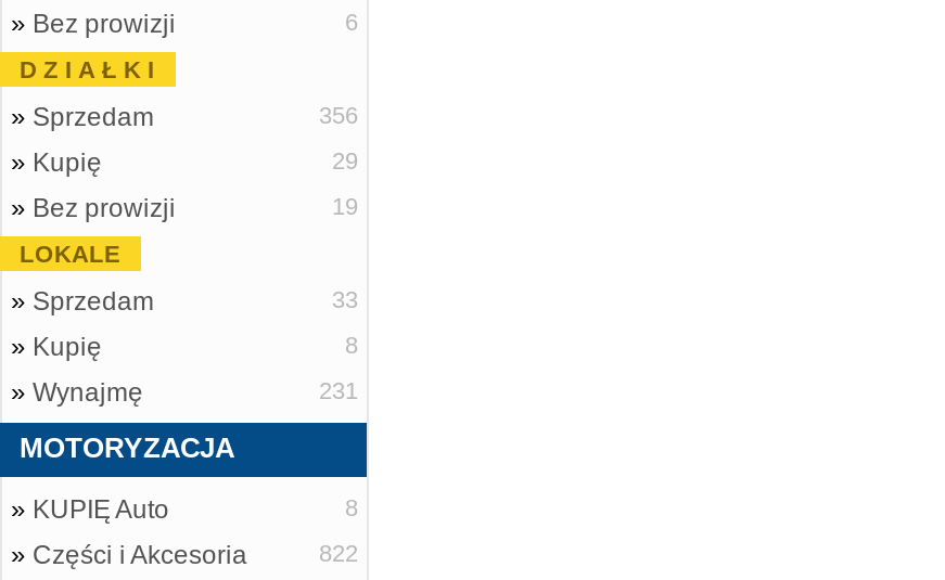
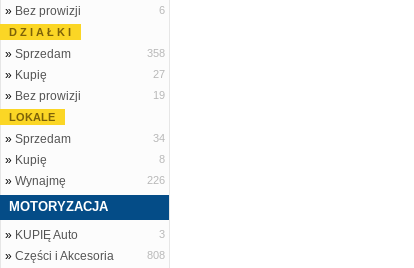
[319,102,358,128] 356 -> [147,47,165,59] 358
[332,147,358,173] 29 -> [153,68,165,80] 27
[332,286,358,312] 33 -> [153,132,165,144] 34
[319,377,358,403] 231 -> [147,174,165,186] 226
[345,494,358,520] 8 -> [159,228,165,240] 3
[319,540,358,566] 822 -> [147,249,165,261] 808

